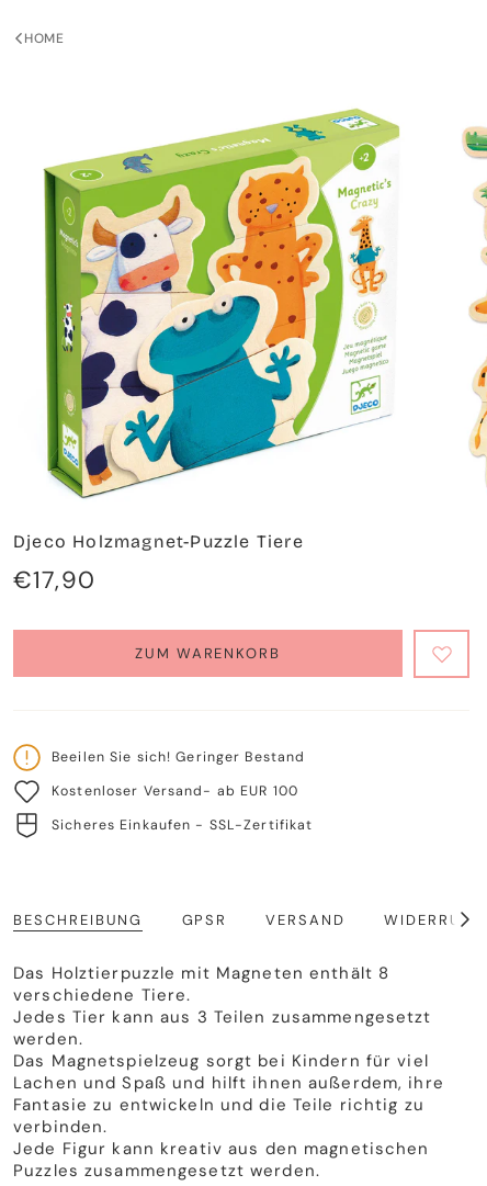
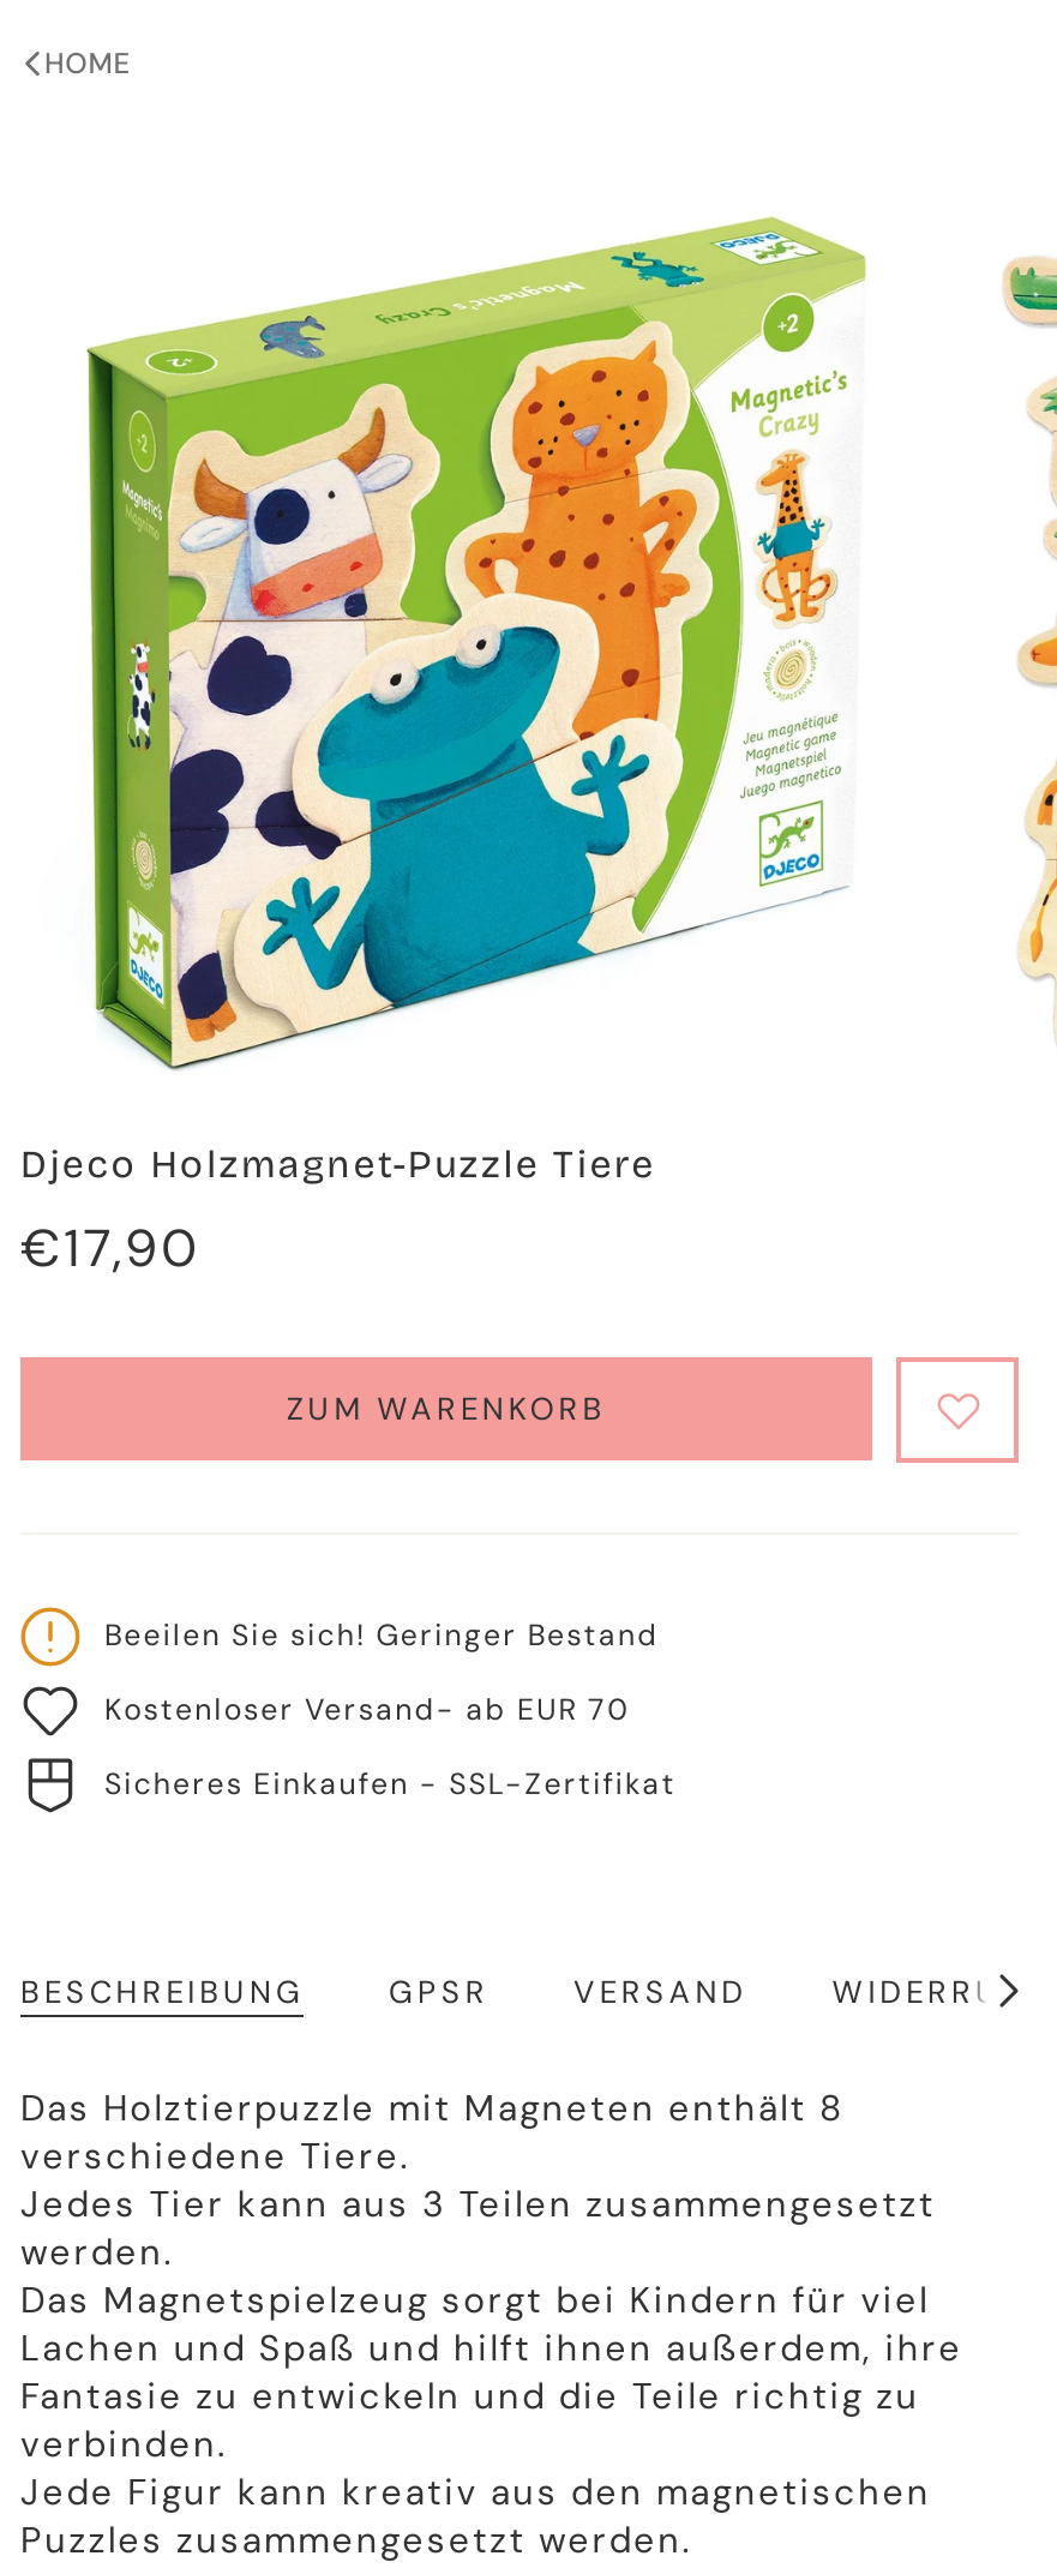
[52,782,298,800] Kostenloser Versand- ab EUR 100 -> [104,1691,629,1729] Kostenloser Versand- ab EUR 70

